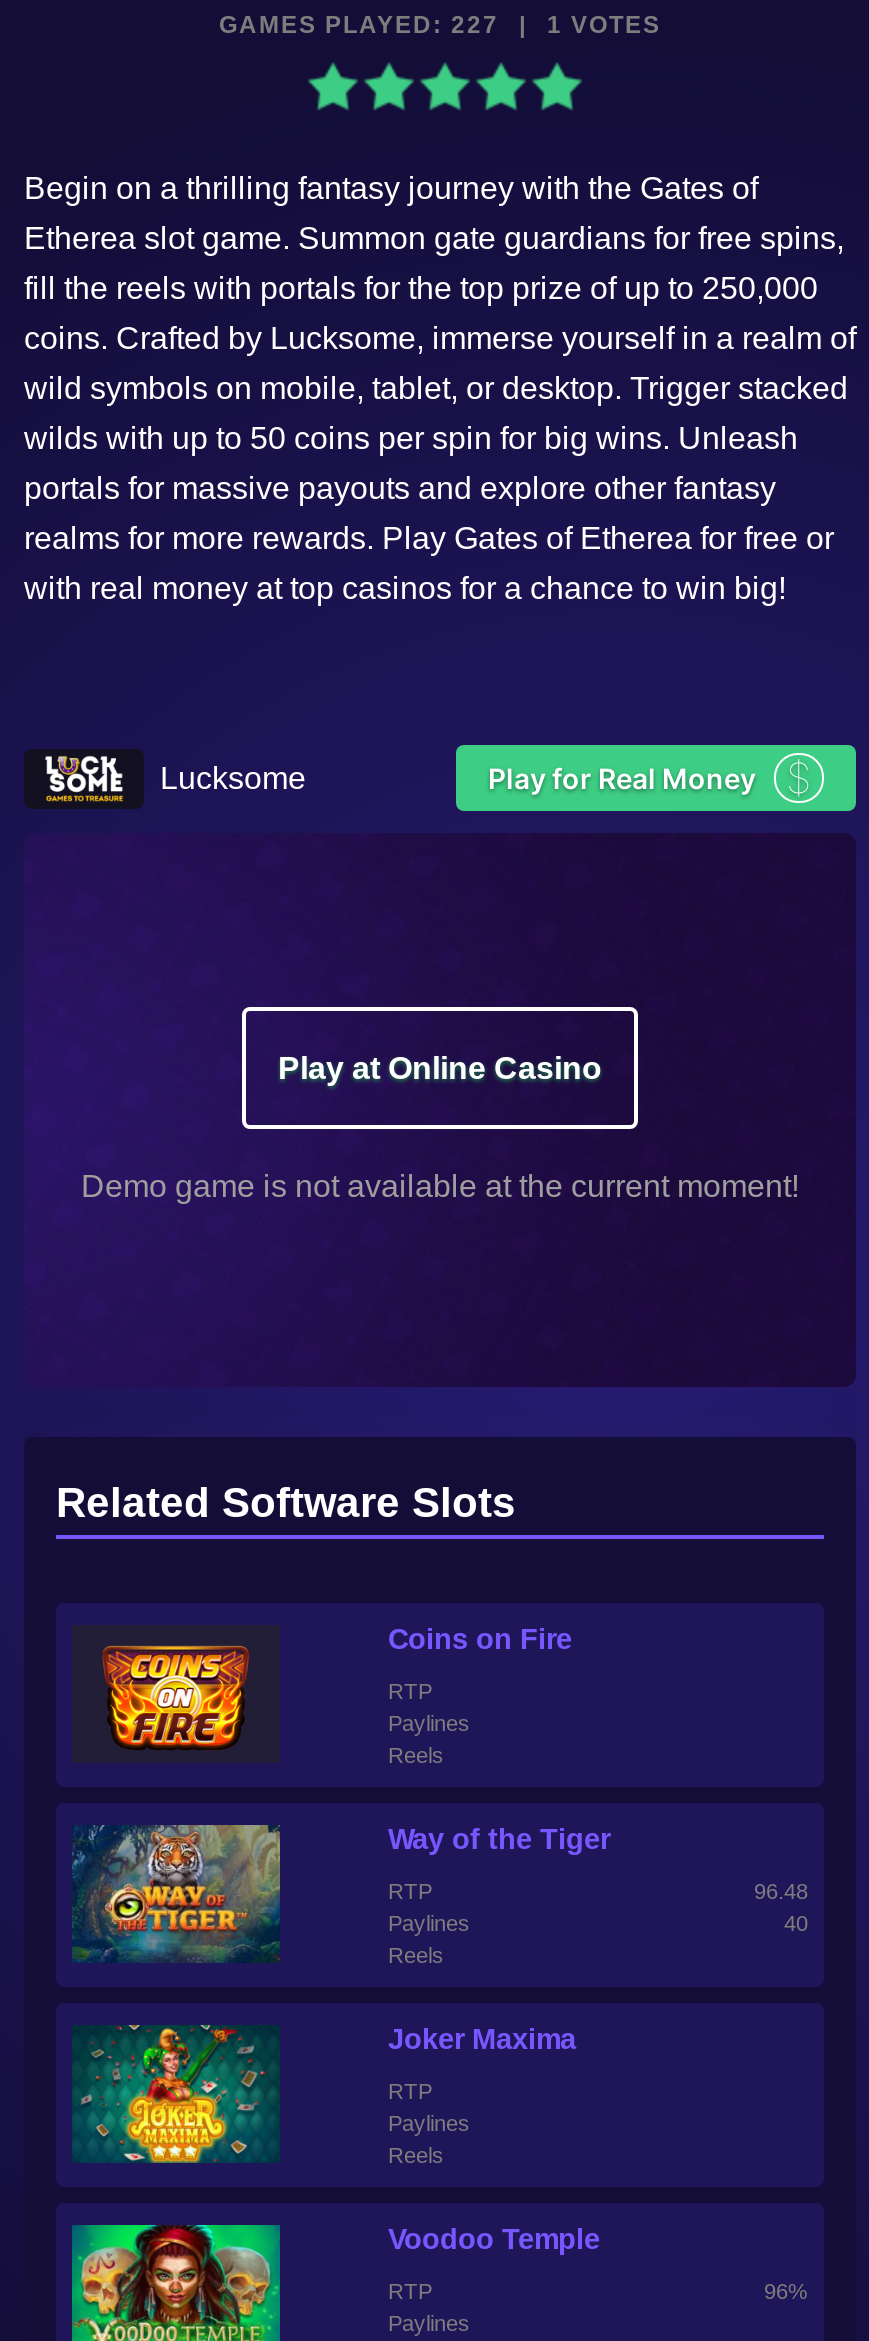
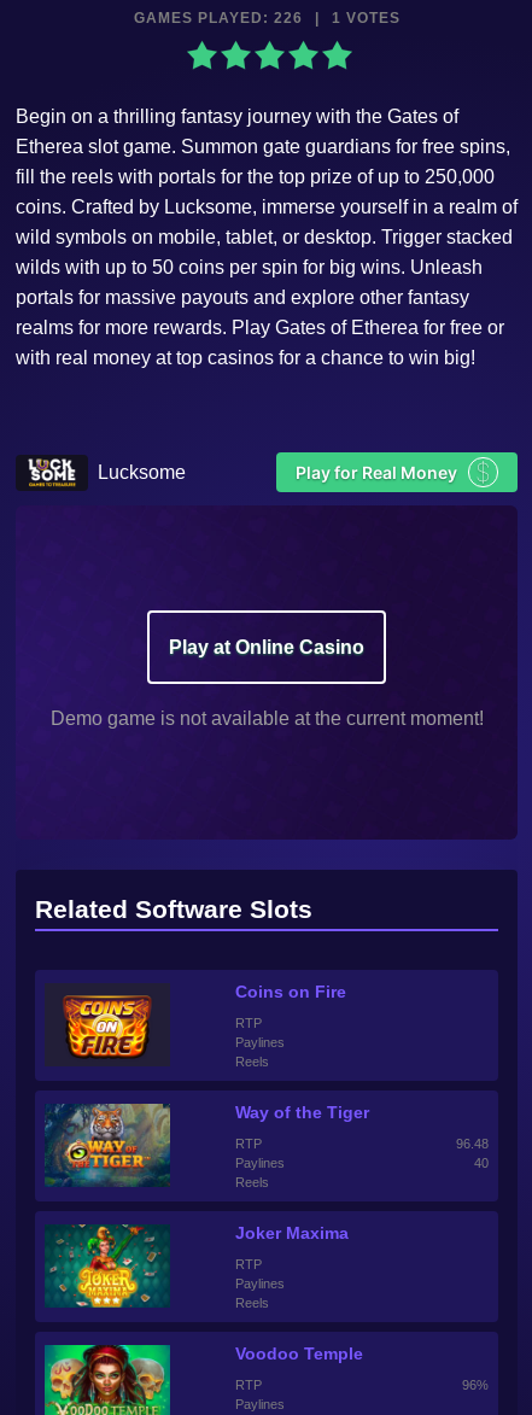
[219,10,499,38] GAMES PLAYED: 227 -> [133,9,302,26] GAMES PLAYED: 226

